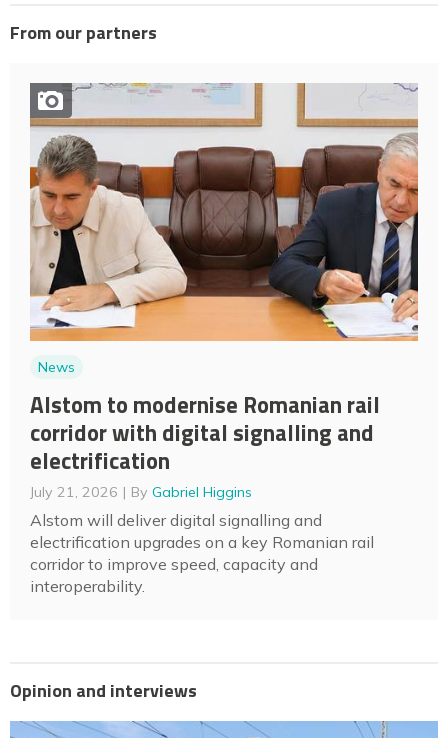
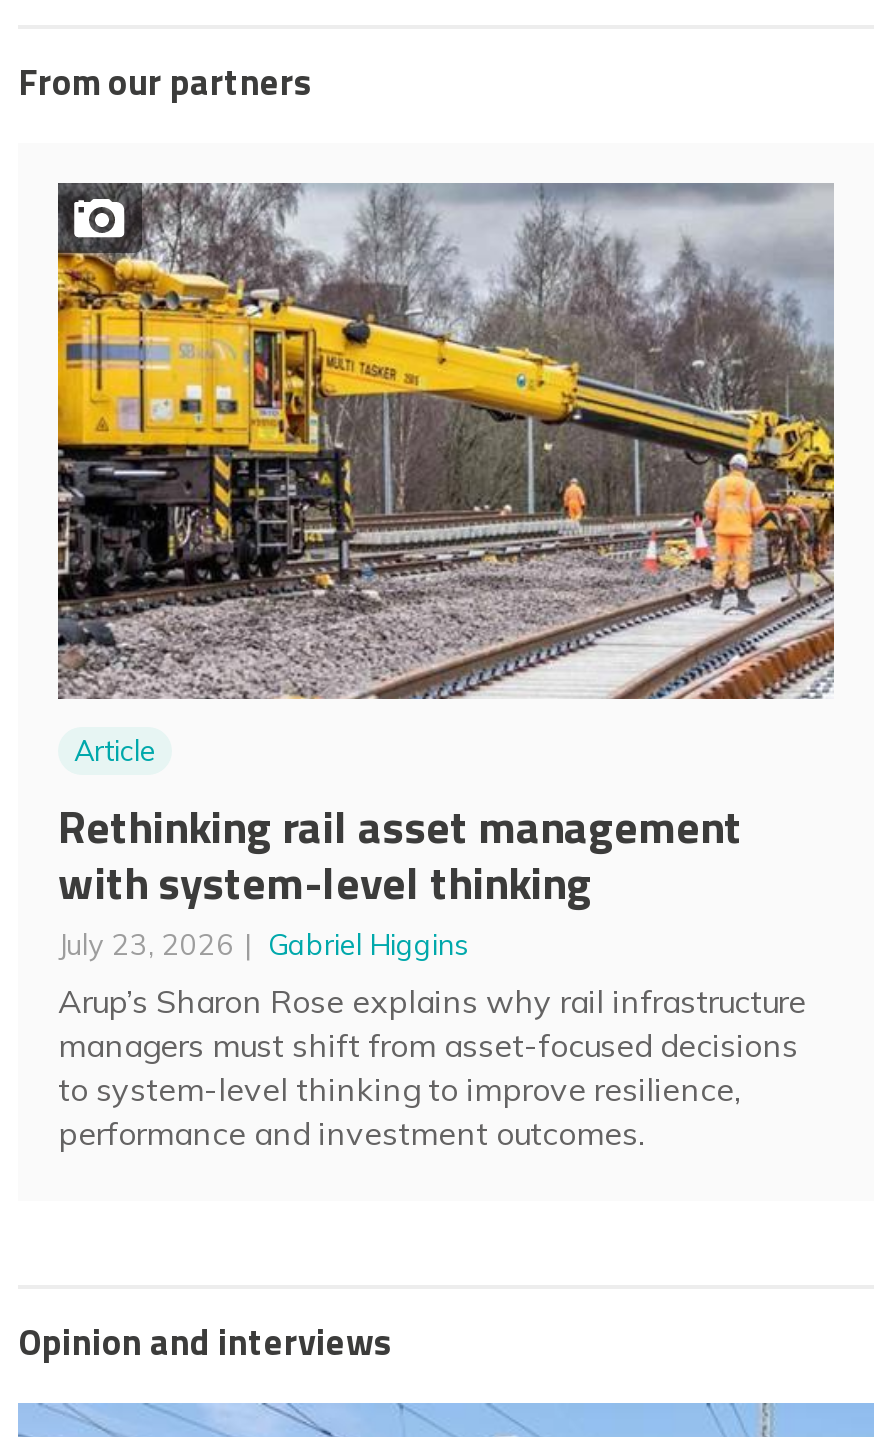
[29,83,419,596] [image] | News | Alstom to modernise Romanian rail | corridor with digital signalling and | electrification | July 21, 2026 | By Gabriel Higgins | Alstom will deliver digital signalling and | electrification upgrades on a key Romanian rail | corridor to improve speed, capacity and | interoperability. -> [56,183,836,1152] [image] | Article | Rethinking rail asset management | with system-level thinking | July 23, 2026 | Gabriel Higgins | Arup’s Sharon Rose explains why rail infrastructure | managers must shift from asset-focused decisions | to system-level thinking to improve resilience, | performance and investment outcomes.

